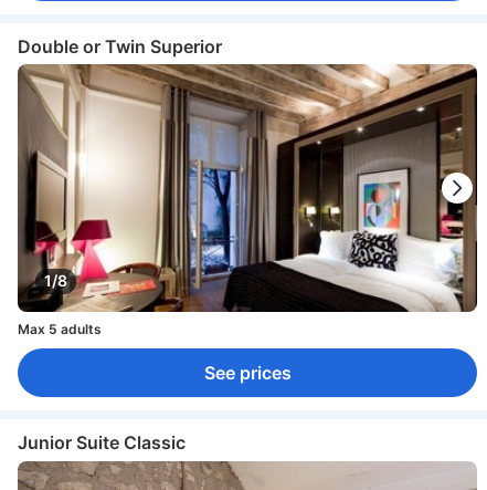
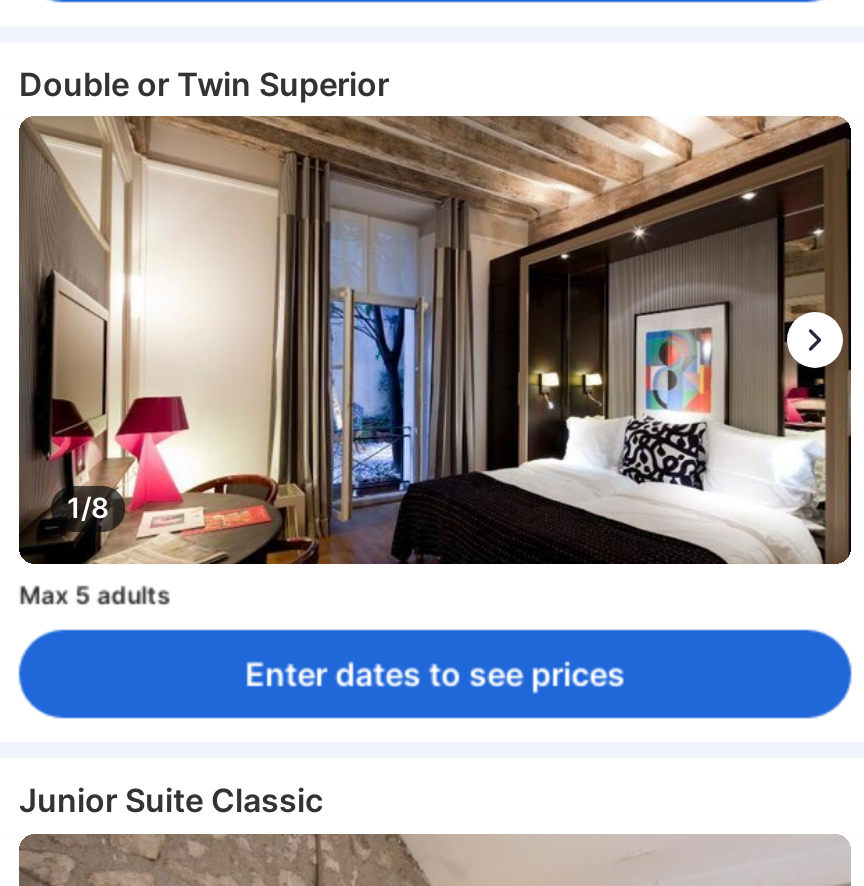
[204,362,291,384] See prices -> [245,654,625,694] Enter dates to see prices

